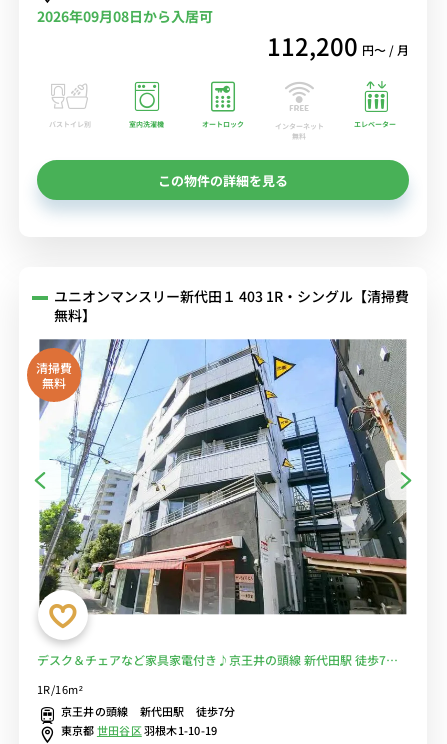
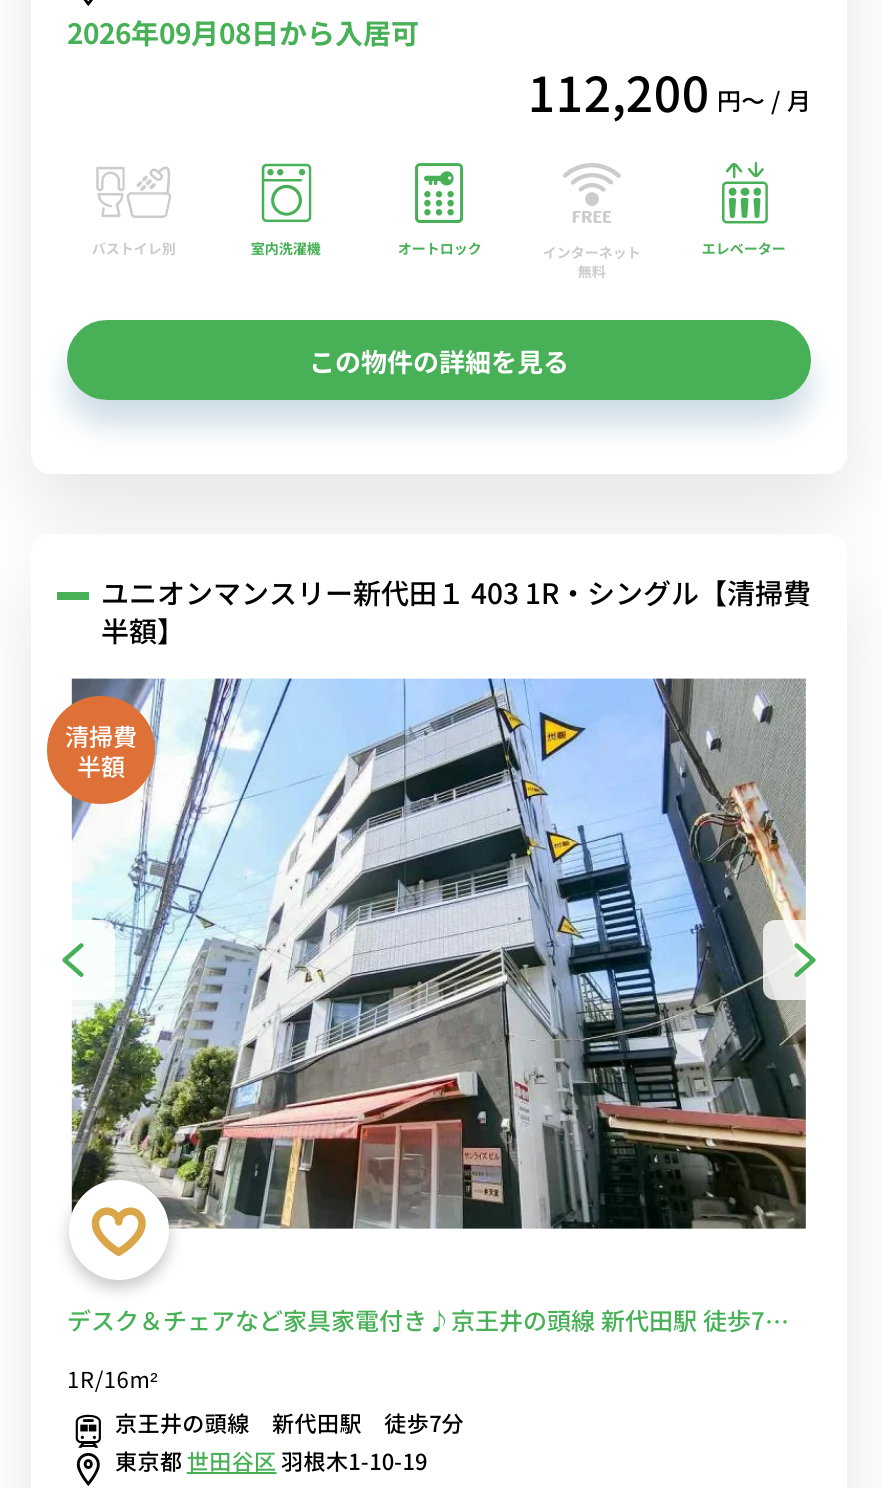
[54,305,96,325] 無料】 -> [101,610,185,650] 半額】
[42,374,66,391] 無料 -> [77,748,125,782] 半額

